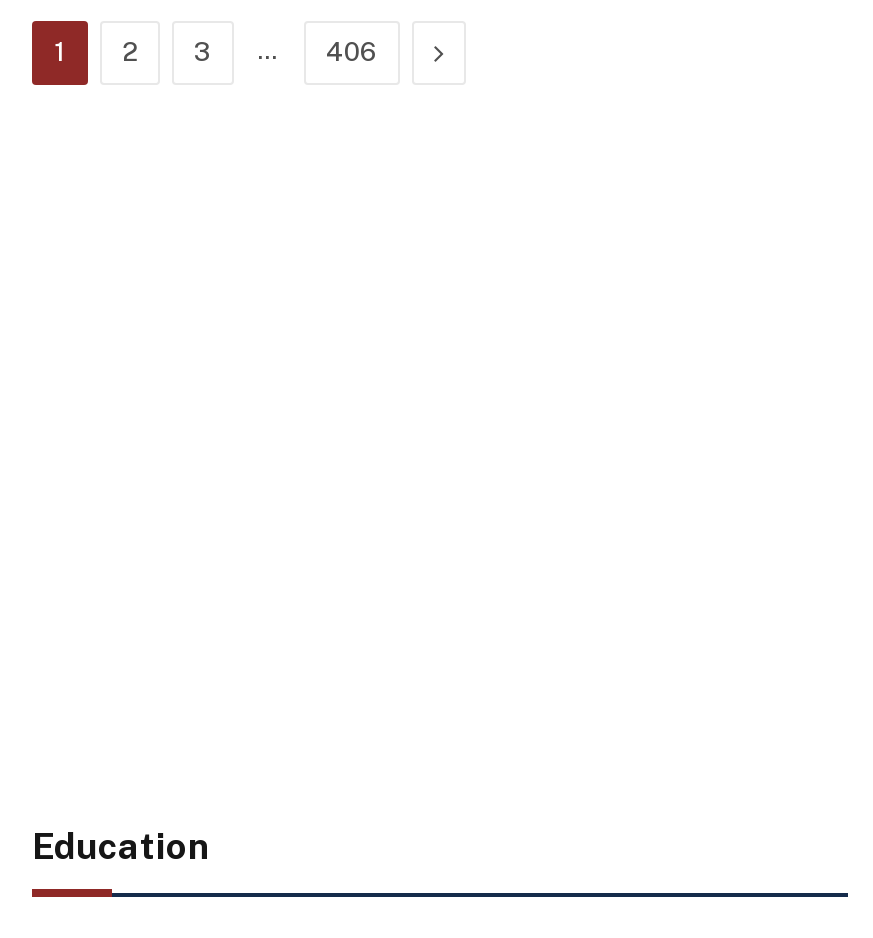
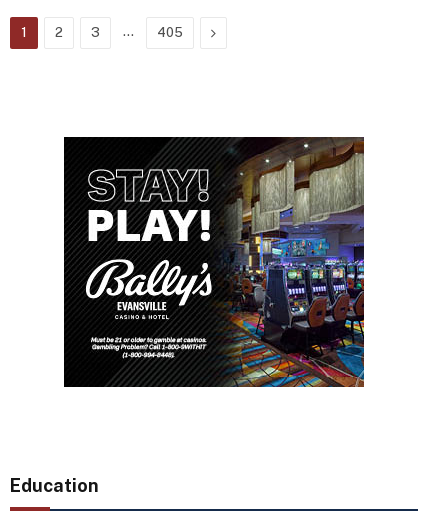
[326,37,378,67] 406 -> [157,25,183,40] 405
none -> [63,136,365,388] [image]

